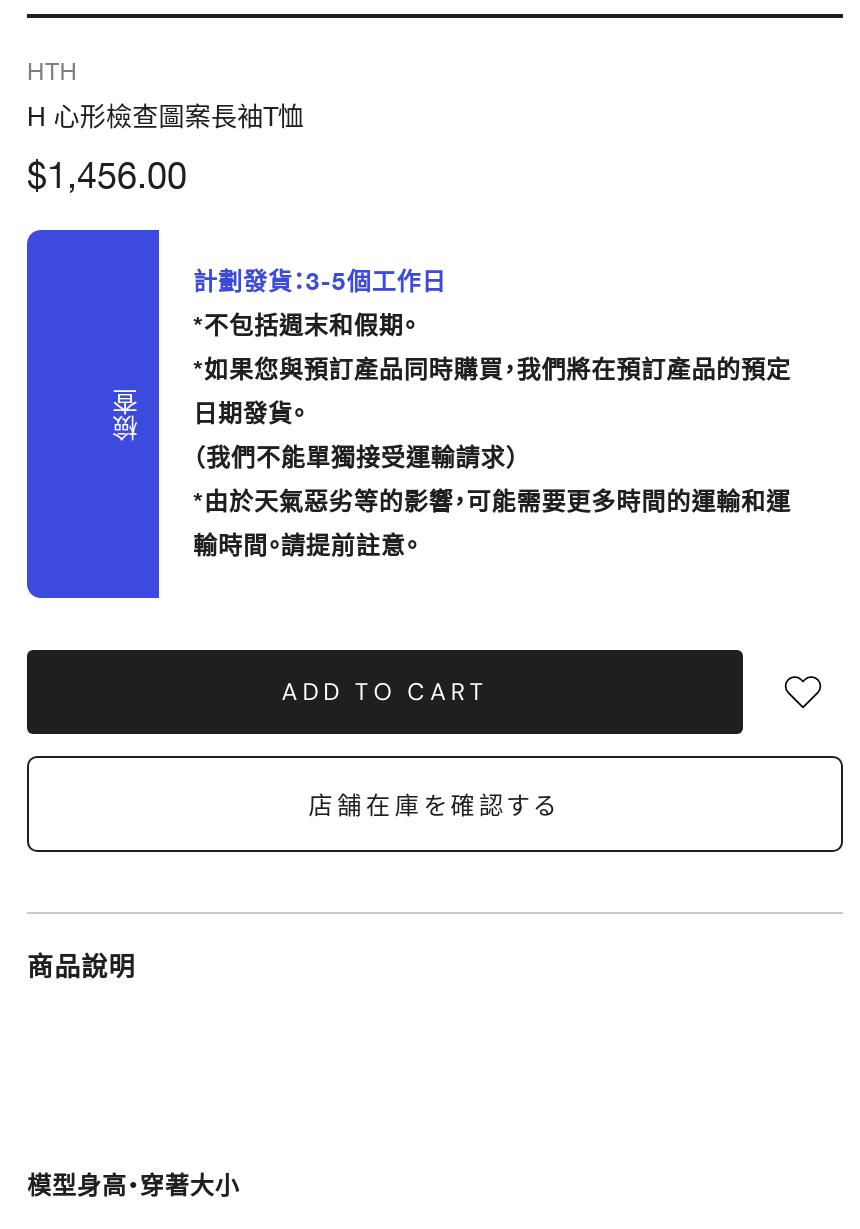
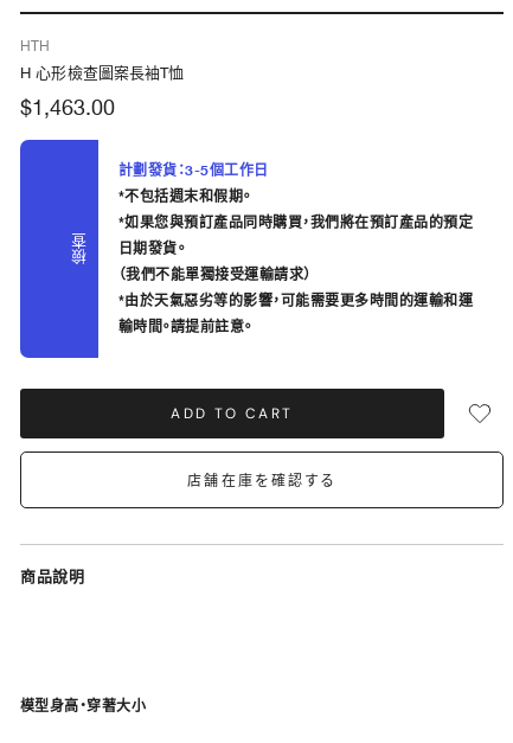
[27,154,187,196] $1,456.00 -> [20,95,115,119] $1,463.00

